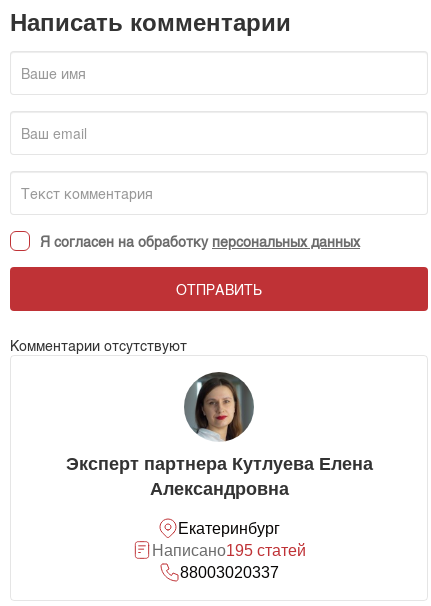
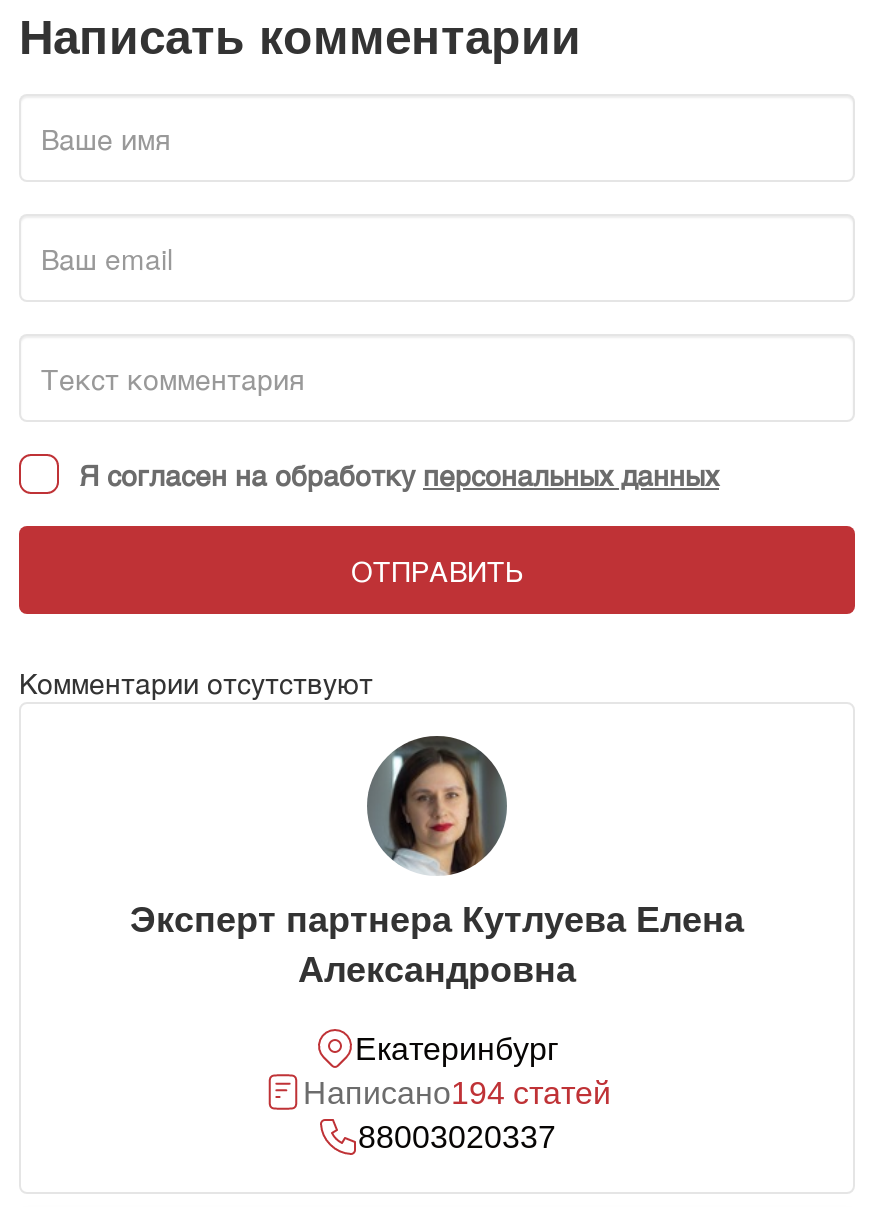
[152,542,306,559] Написано195 статей -> [303,1076,611,1110] Написано194 статей

